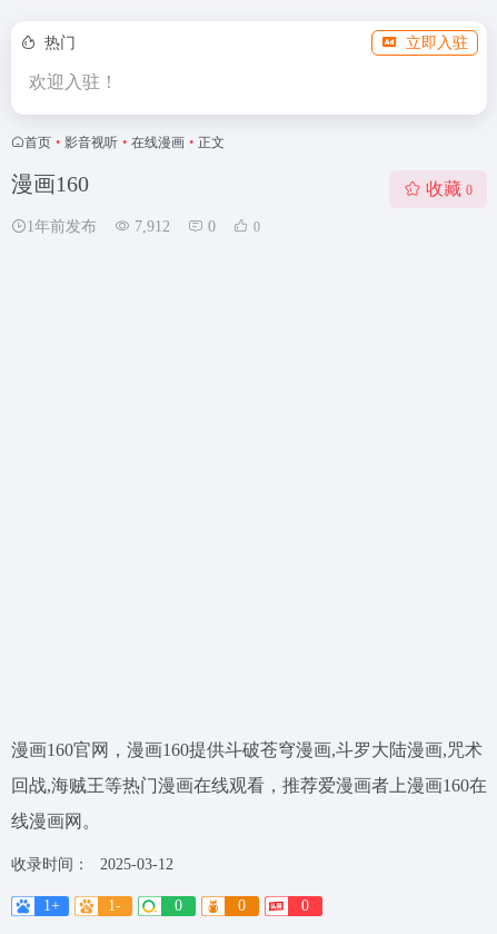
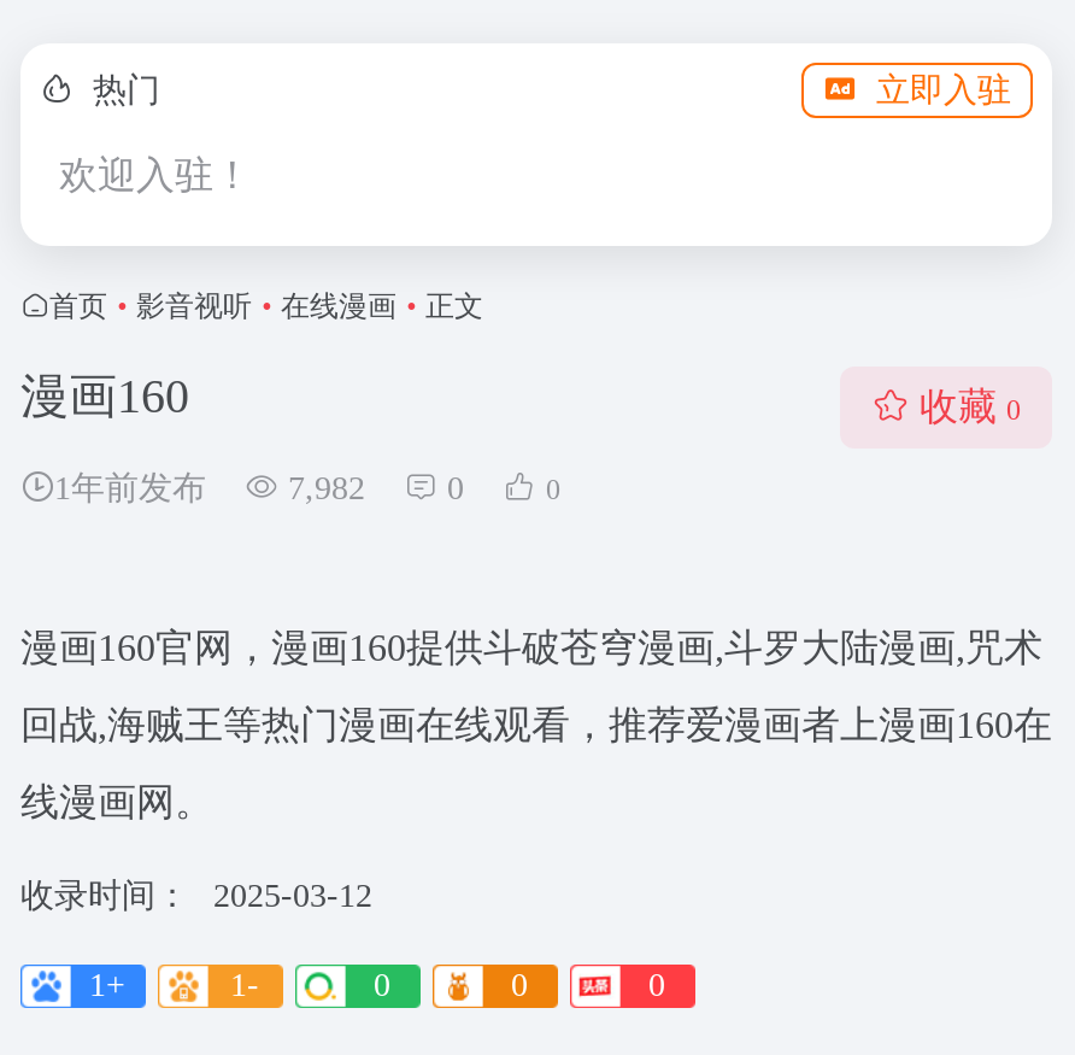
[27,218,216,235] 1年前发布 7,912 0 -> [54,470,464,506] 1年前发布 7,982 0

